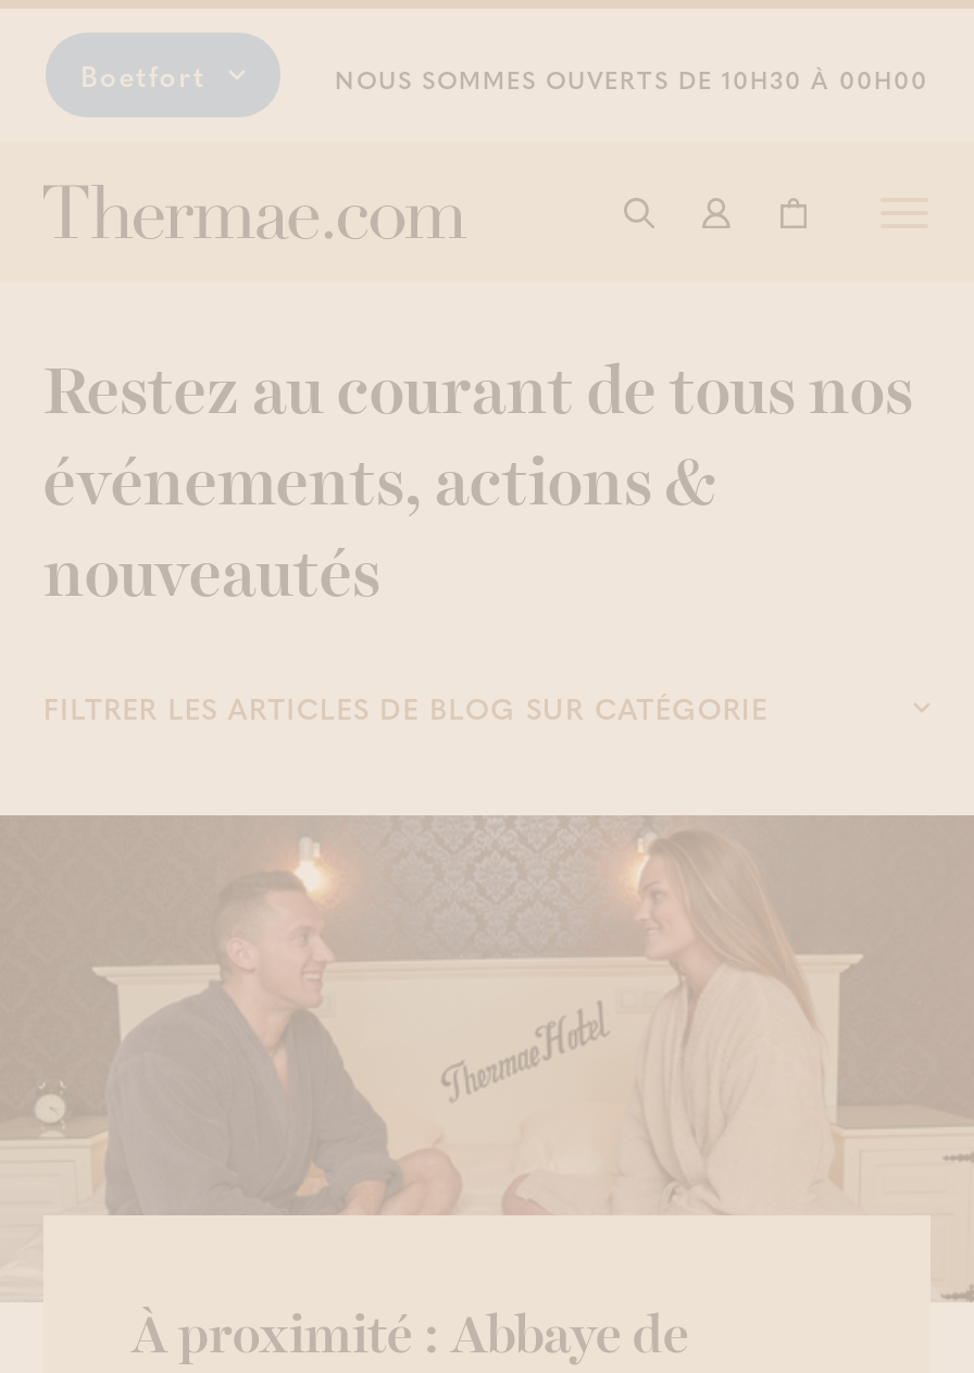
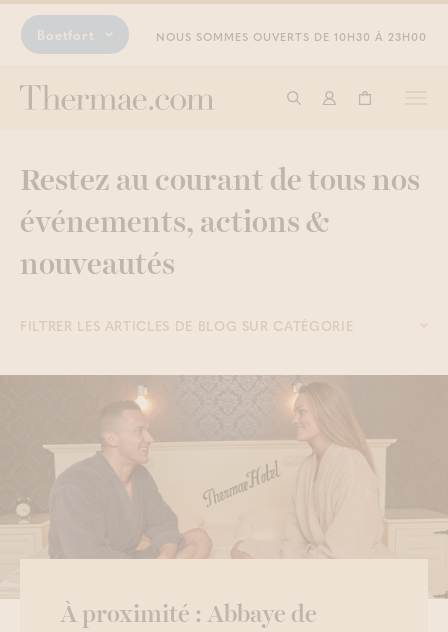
[335,60,928,97] NOUS SOMMES OUVERTS DE 10H30 À 00H00 -> [156,27,427,44] NOUS SOMMES OUVERTS DE 10H30 À 23H00

